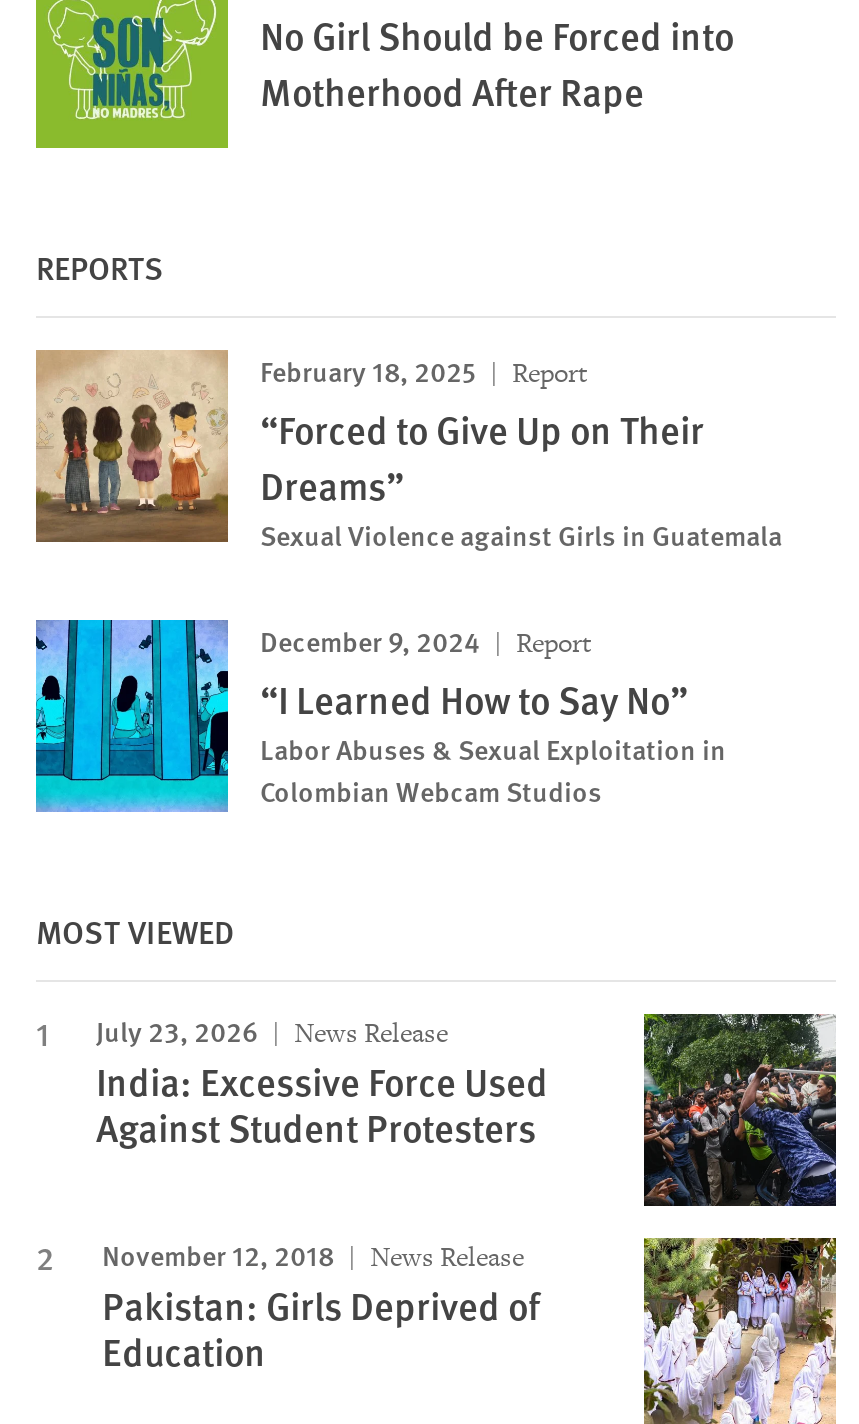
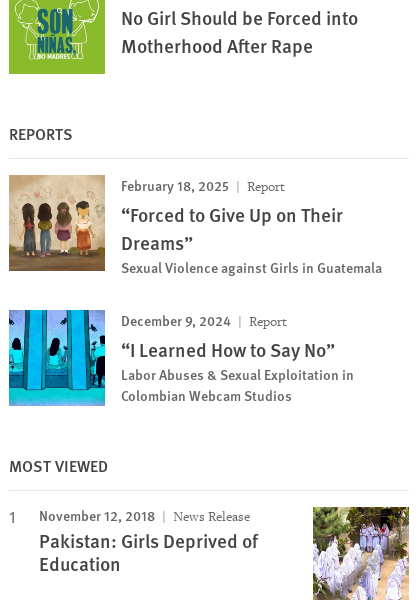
[96,1009,548,1153] July 23, 2026 | News Release | India: Excessive Force Used | Against Student Protesters -> none
[642,1012,838,1208] [image] -> none

